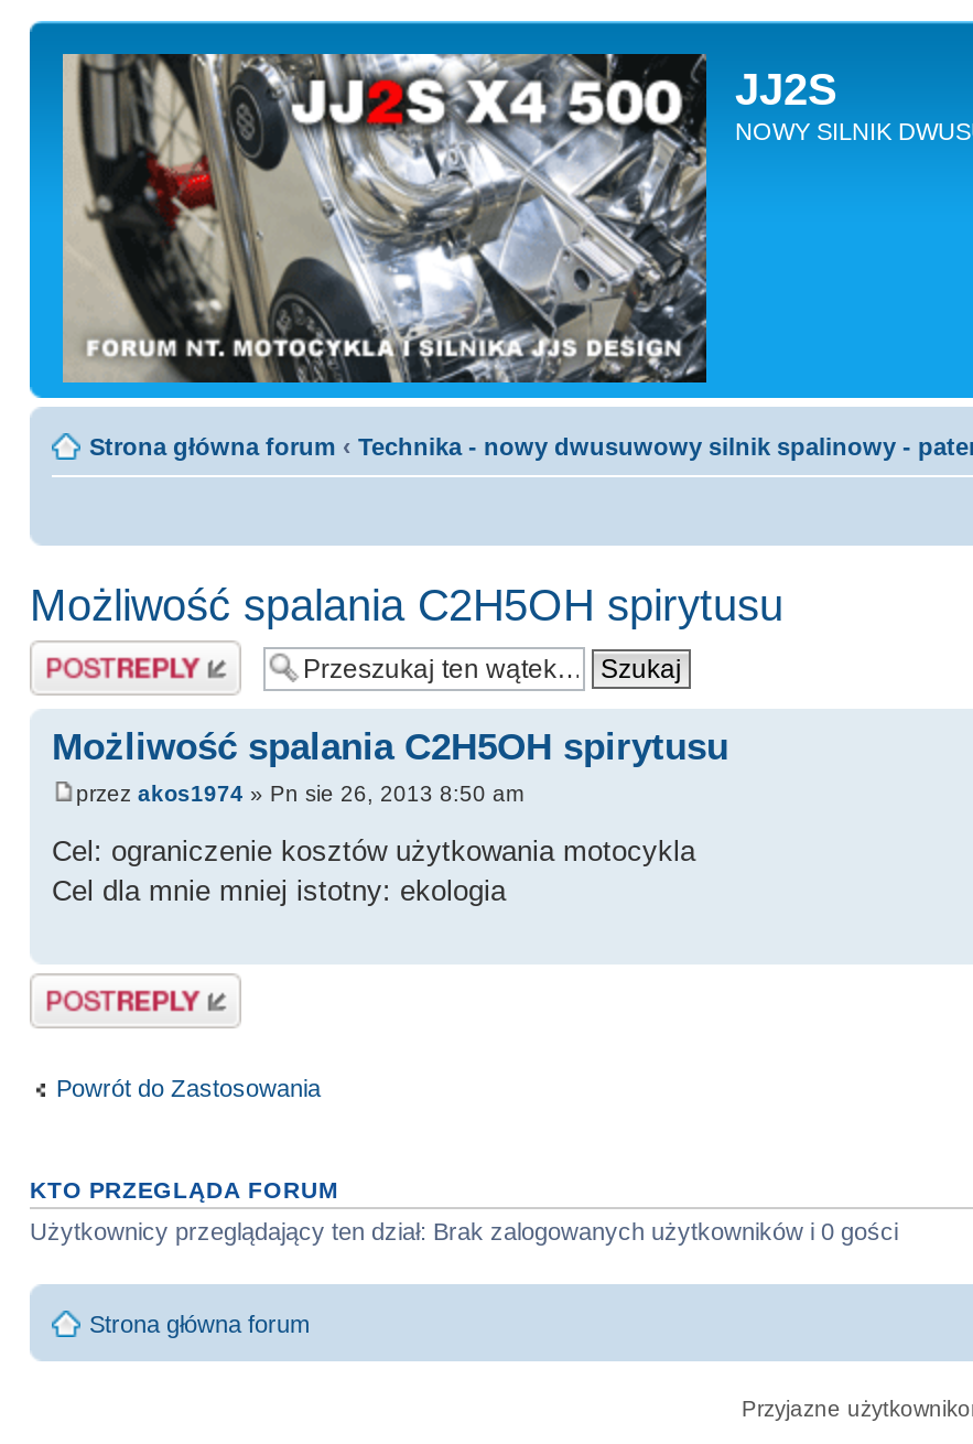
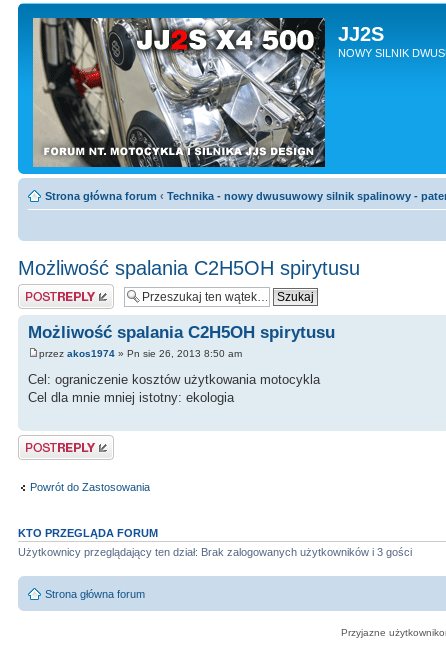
[30,1218,898,1244] Użytkownicy przeglądający ten dział: Brak zalogowanych użytkowników i 0 gości -> [18,546,412,558] Użytkownicy przeglądający ten dział: Brak zalogowanych użytkowników i 3 gości

